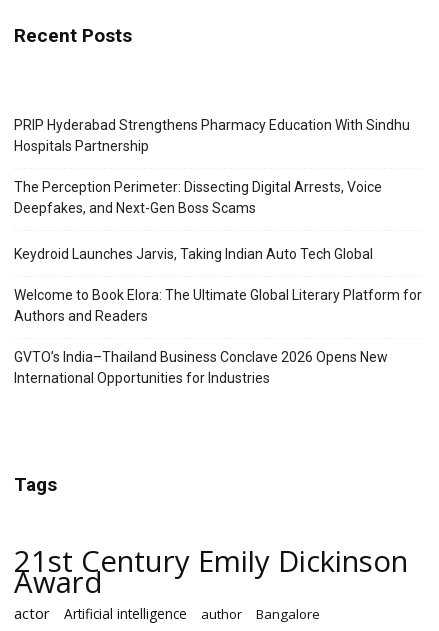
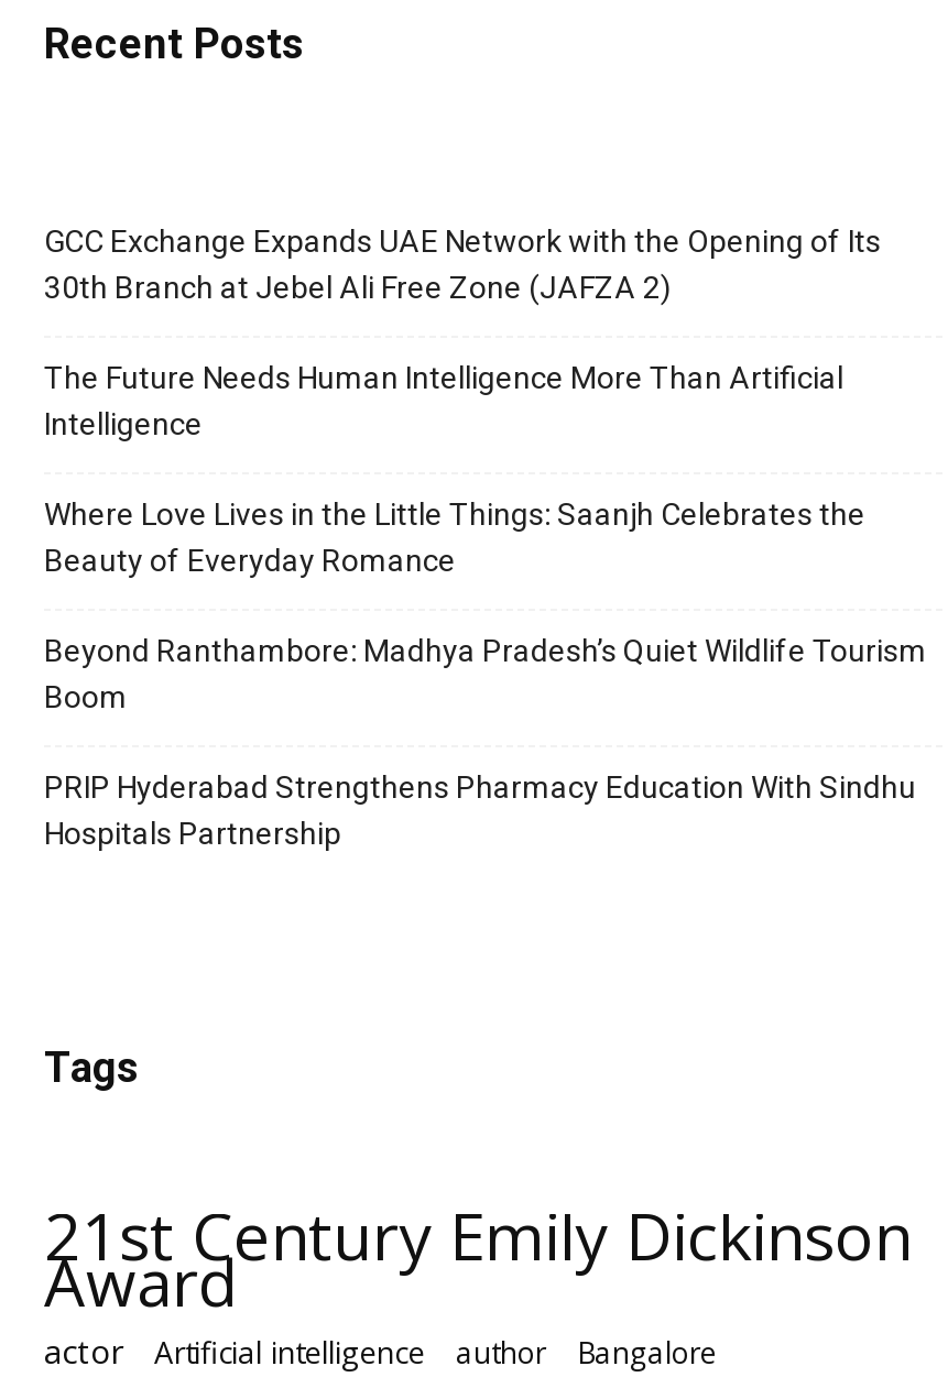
none -> [44,225,927,715] GCC Exchange Expands UAE Network with the Opening of Its | 30th Branch at Jebel Ali Free Zone (JAFZA 2) | The Future Needs Human Intelligence More Than Artificial | Intelligence | Where Love Lives in the Little Things: Saanjh Celebrates the | Beauty of Everyday Romance | Beyond Ranthambore: Madhya Pradesh’s Quiet Wildlife Tourism | Boom
moved [14,117,410,154] -> [44,770,916,852]: PRIP Hyderabad Strengthens Pharmacy Education With Sindhu | Hospitals Partnership
[14,179,422,386] The Perception Perimeter: Dissecting Digital Arrests, Voice | Deepfakes, and Next-Gen Boss Scams | Keydroid Launches Jarvis, Taking Indian Auto Tech Global | Welcome to Book Elora: The Ultimate Global Literary Platform for | Authors and Readers | GVTO’s India–Thailand Business Conclave 2026 Opens New | International Opportunities for Industries -> none

